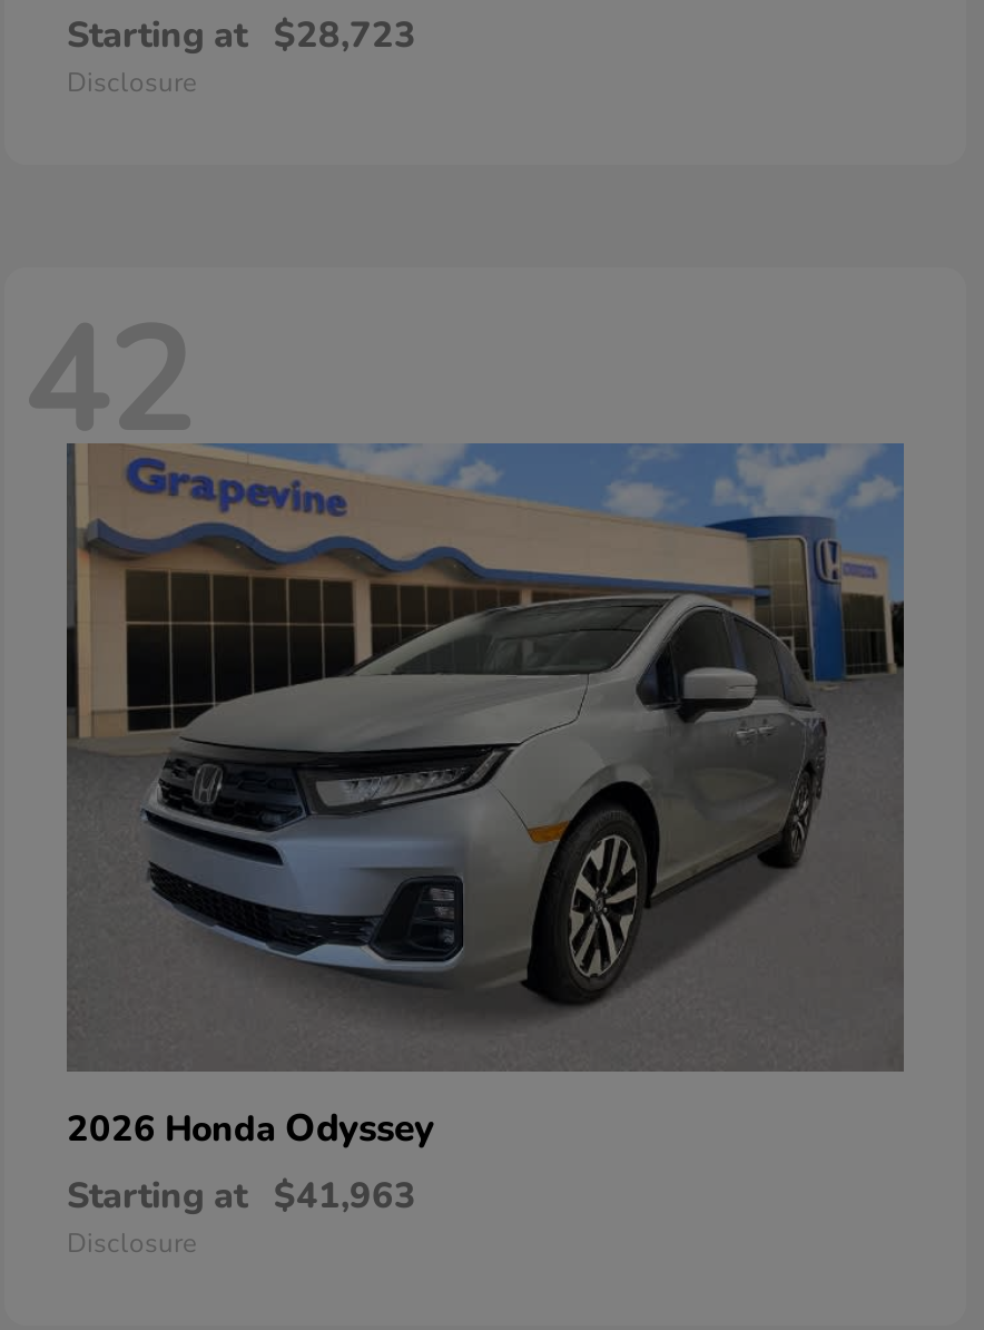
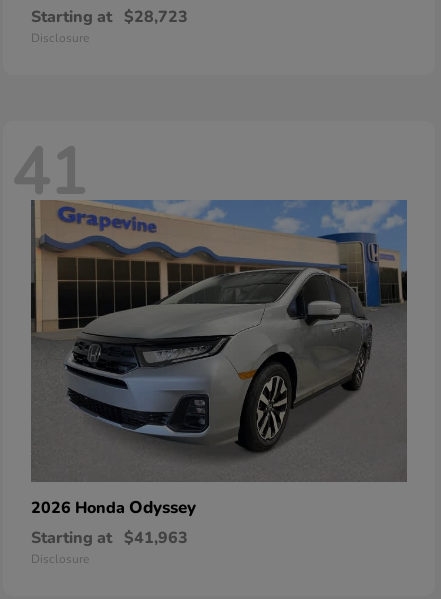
[22,286,191,482] 42 -> [11,129,87,217] 41

